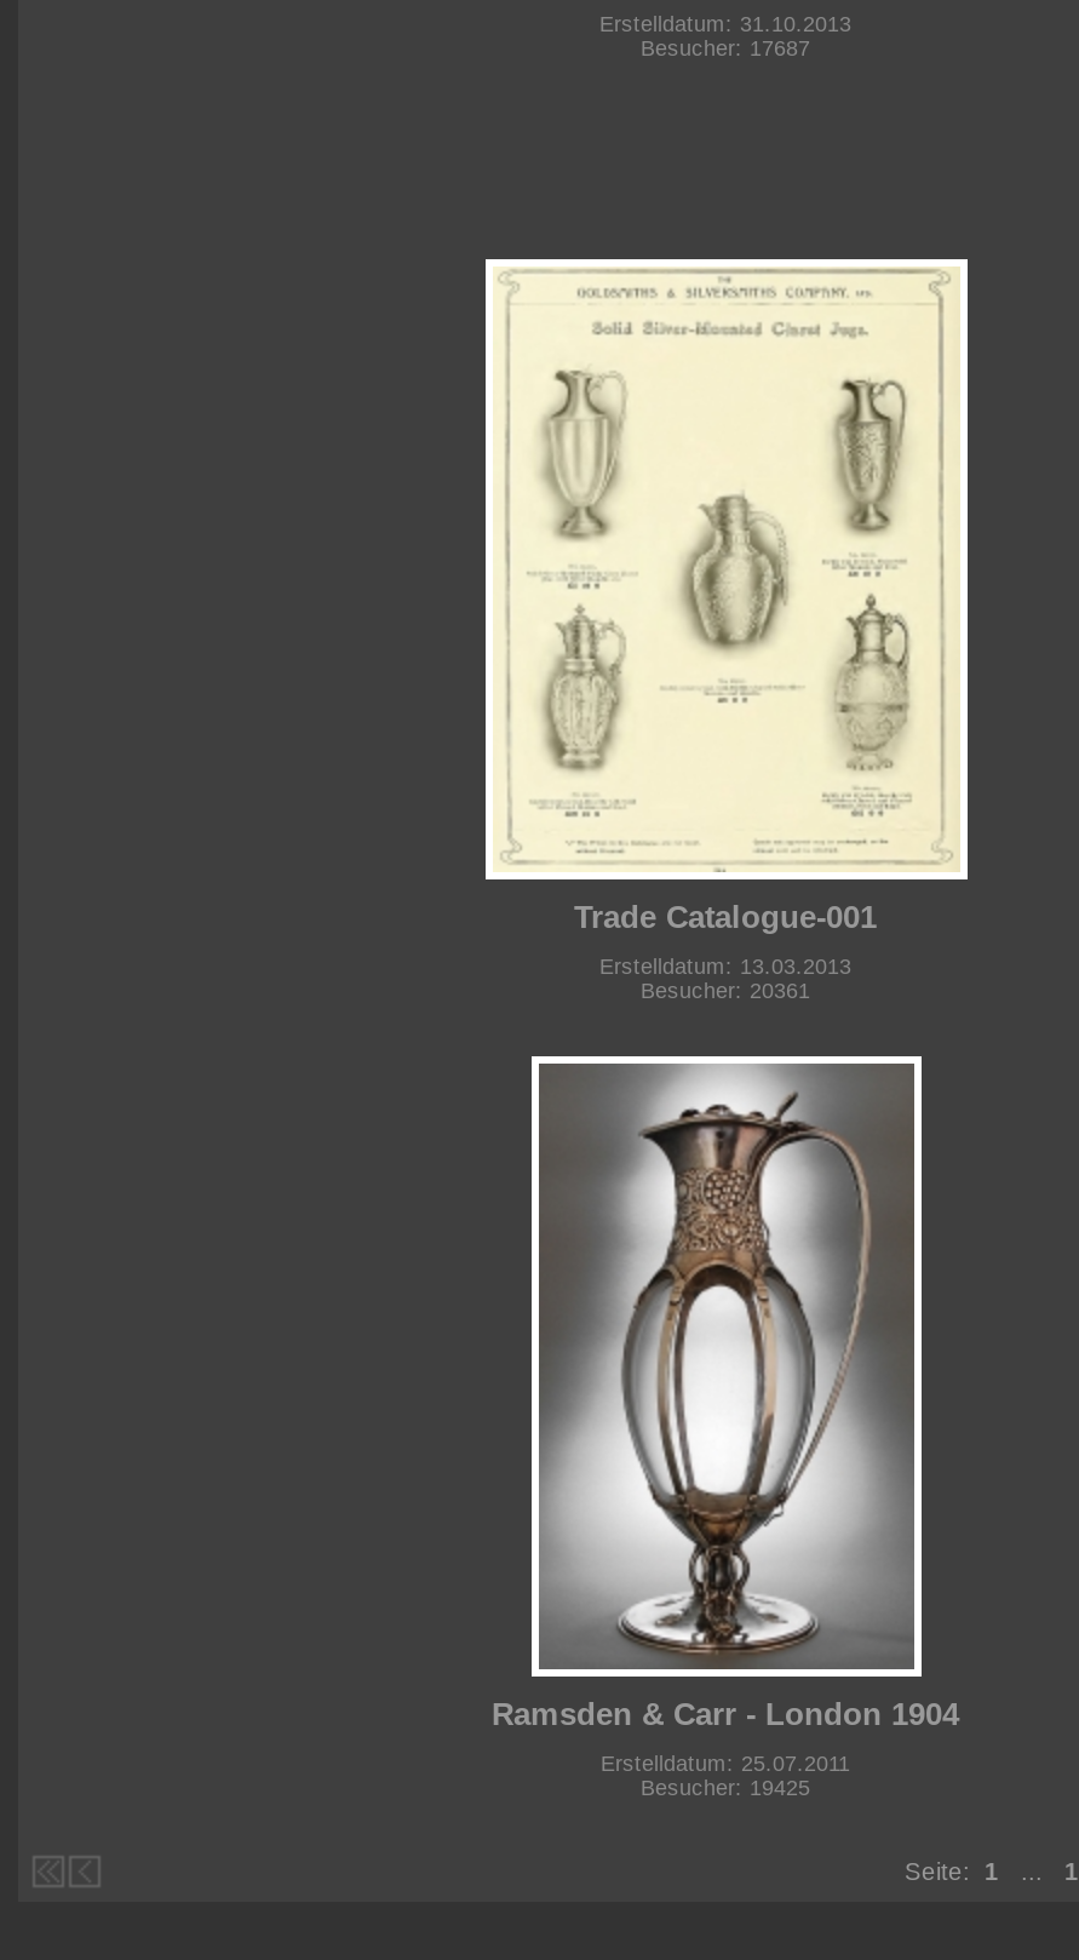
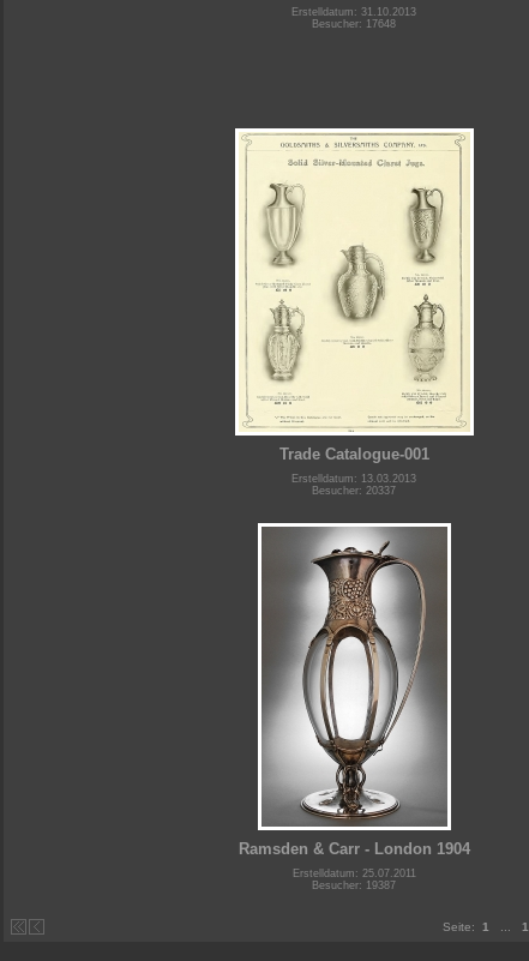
[641,35,810,60] Besucher: 17687 -> [312,18,396,30] Besucher: 17648
[641,978,810,1002] Besucher: 20361 -> [312,484,396,496] Besucher: 20337
[641,1775,810,1799] Besucher: 19425 -> [312,879,396,891] Besucher: 19387

